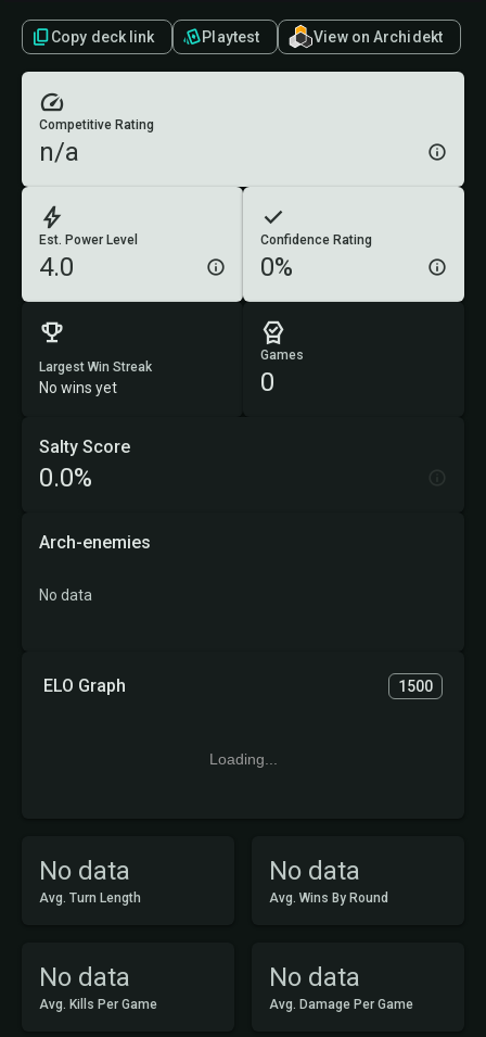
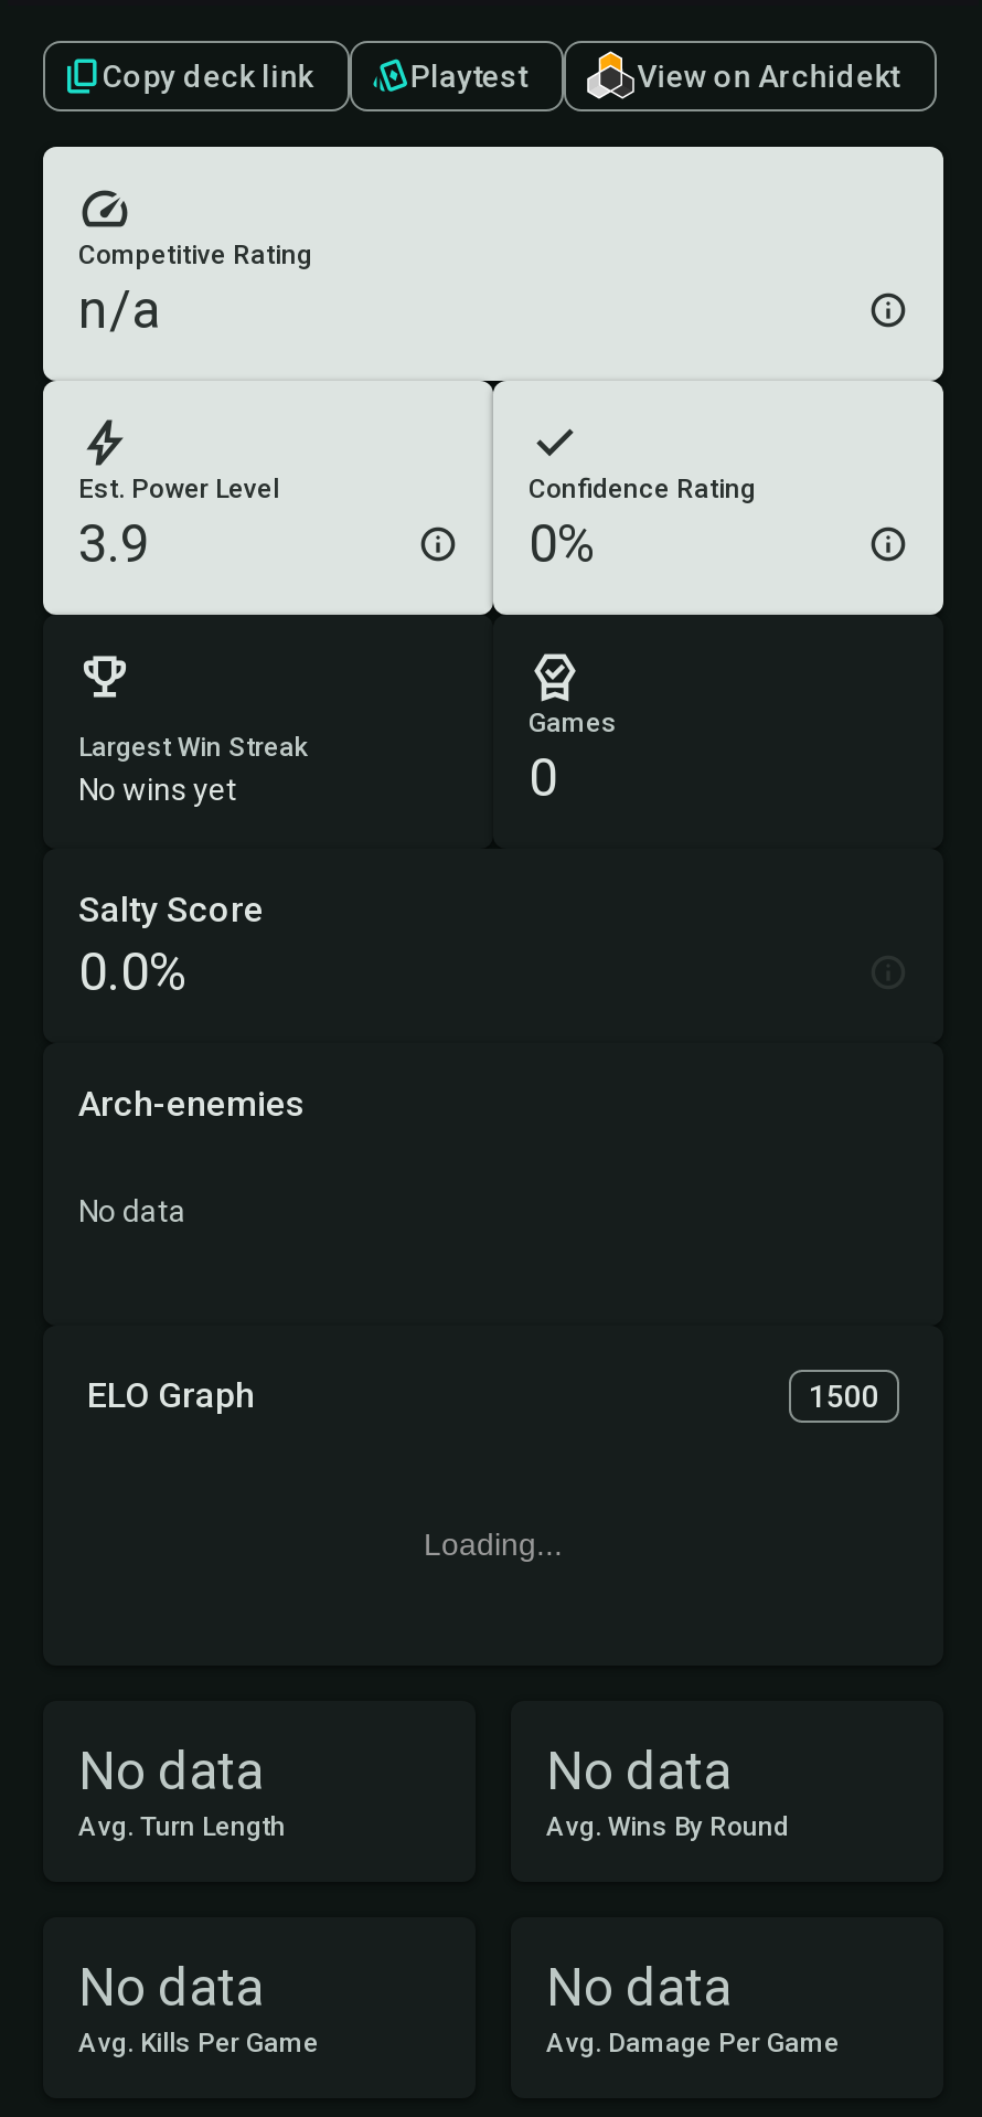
[39,252,74,282] 4.0 -> [78,513,149,575] 3.9

